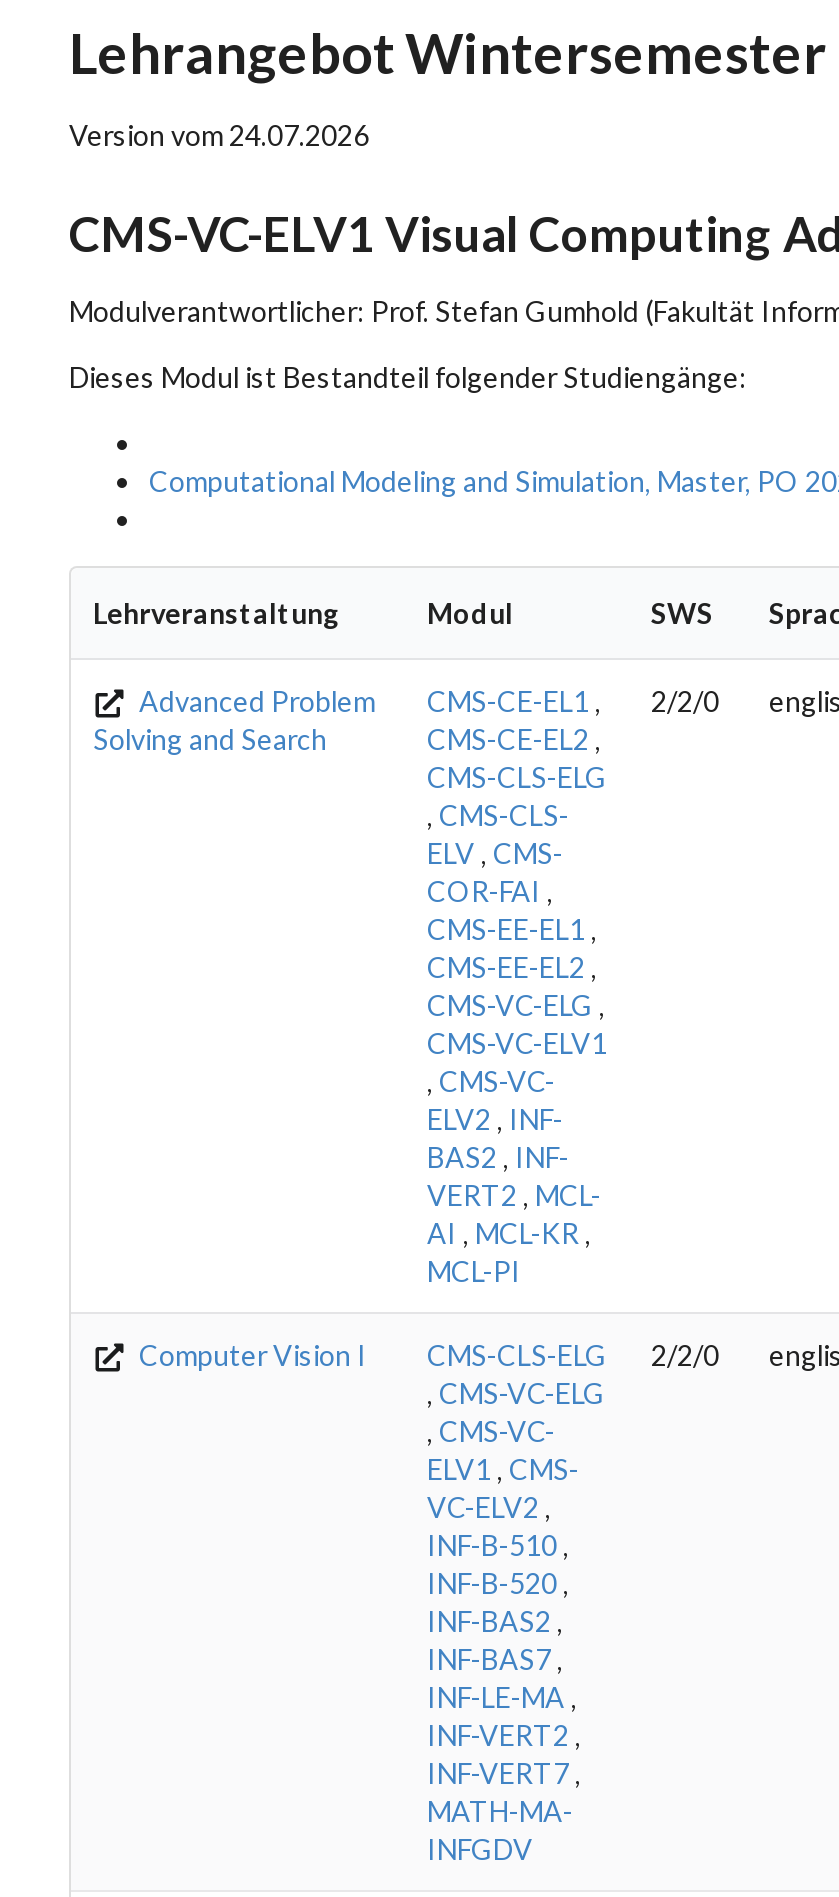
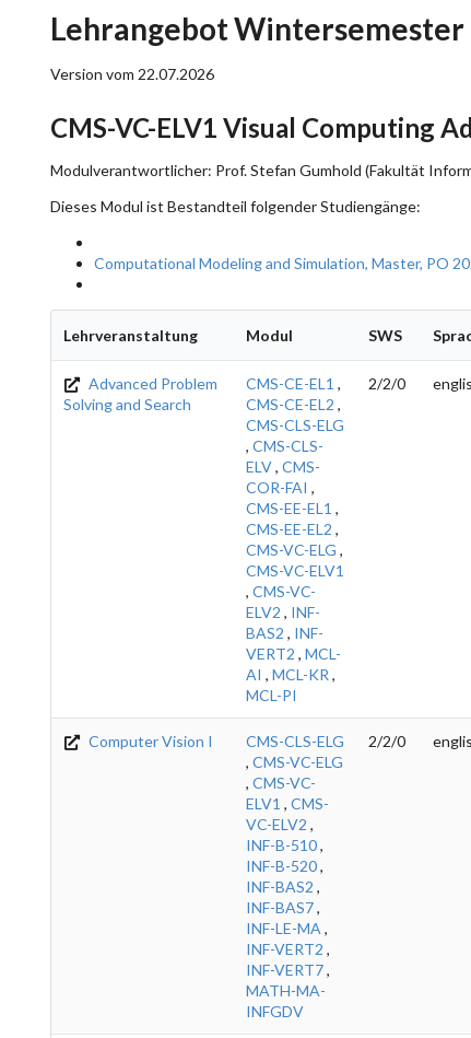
[69,118,369,152] Version vom 24.07.2026 -> [50,65,214,83] Version vom 22.07.2026

